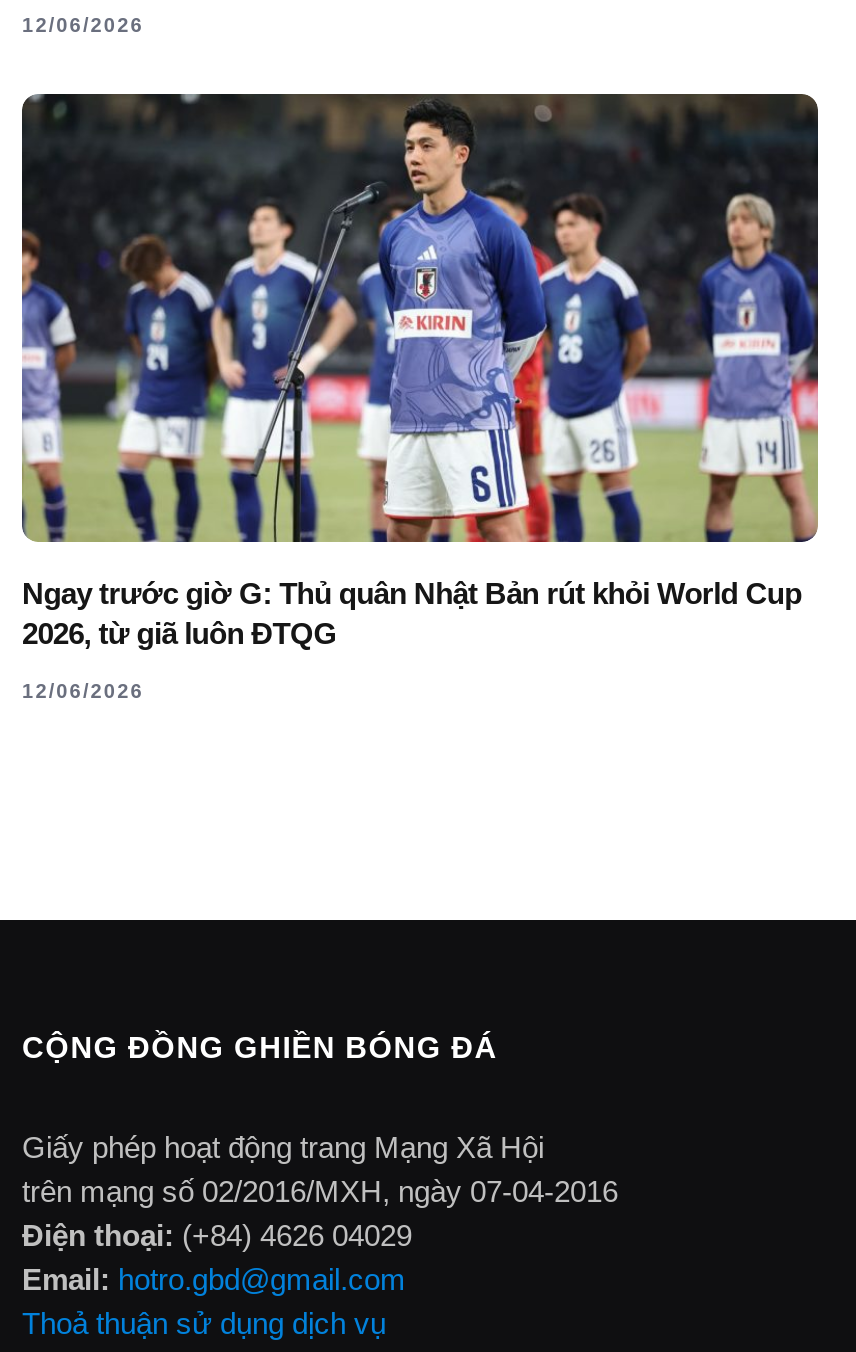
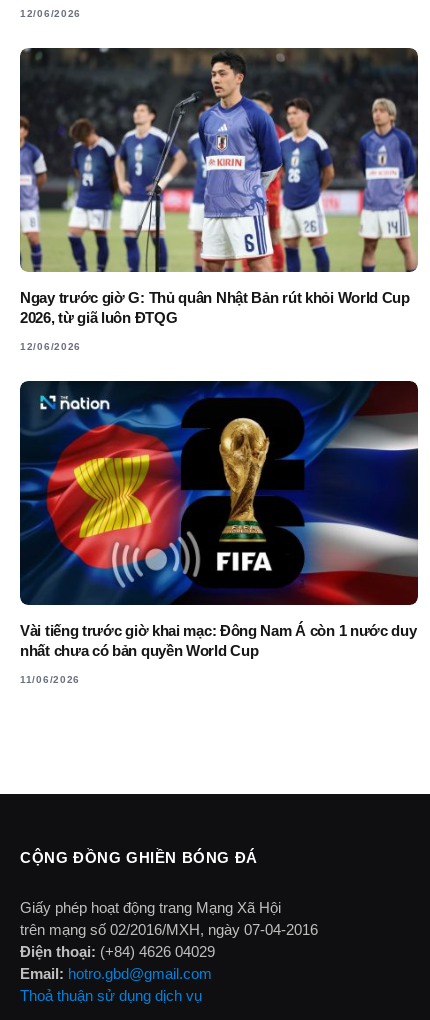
none -> [19,381,419,685] [image] | Vài tiếng trước giờ khai mạc: Đông Nam Á còn 1 nước duy | nhất chưa có bản quyền World Cup | 11/06/2026

